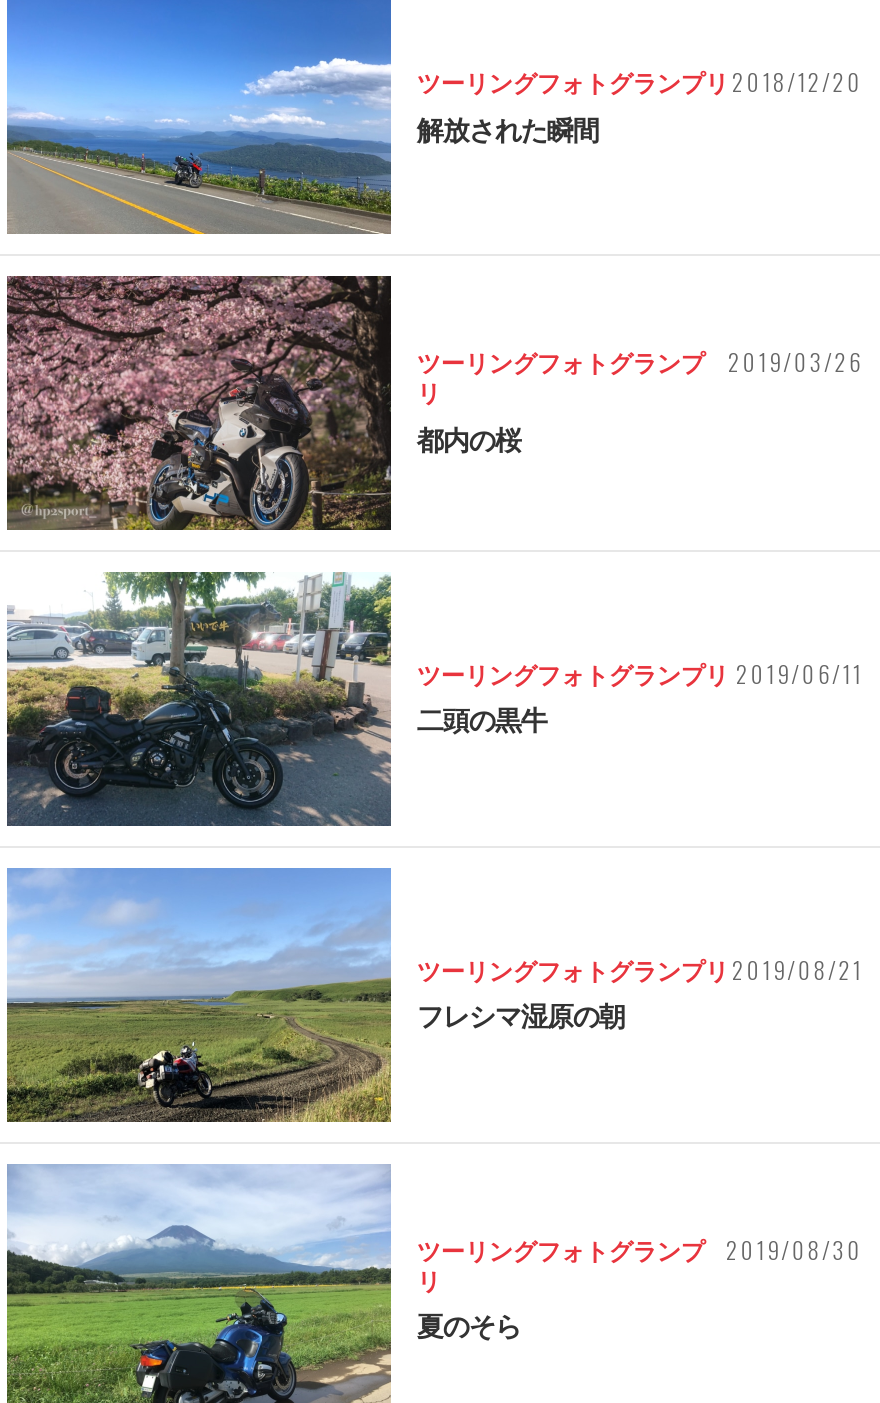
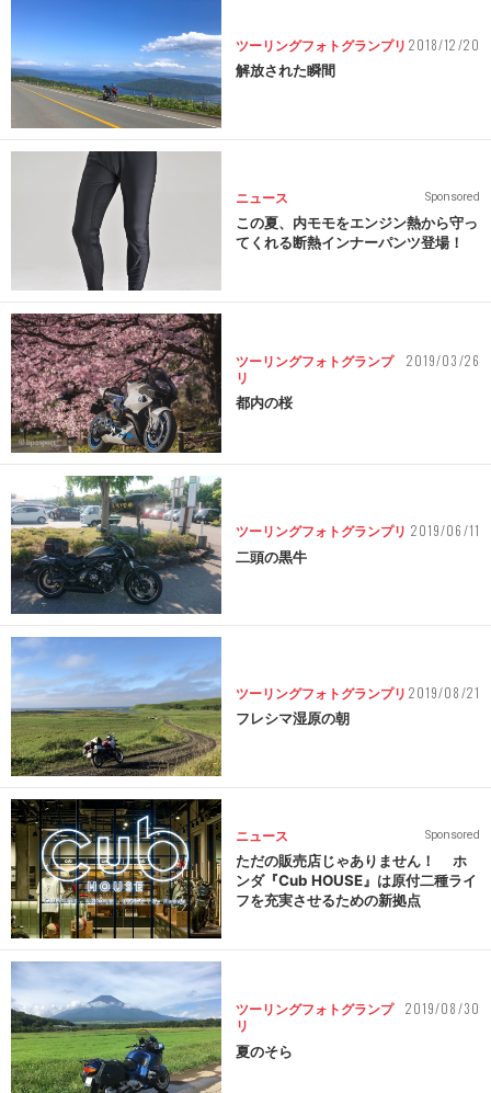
none -> [11,150,480,291] [image] | ニュース | Sponsored | この夏、内モモをエンジン熱から守っ | てくれる断熱インナーパンツ登場！
none -> [10,798,480,940] [image] | ニュース | Sponsored | ただの販売店じゃありません！ ホ | ンダ『Cub HOUSE』は原付二種ライ | フを充実させるための新拠点

